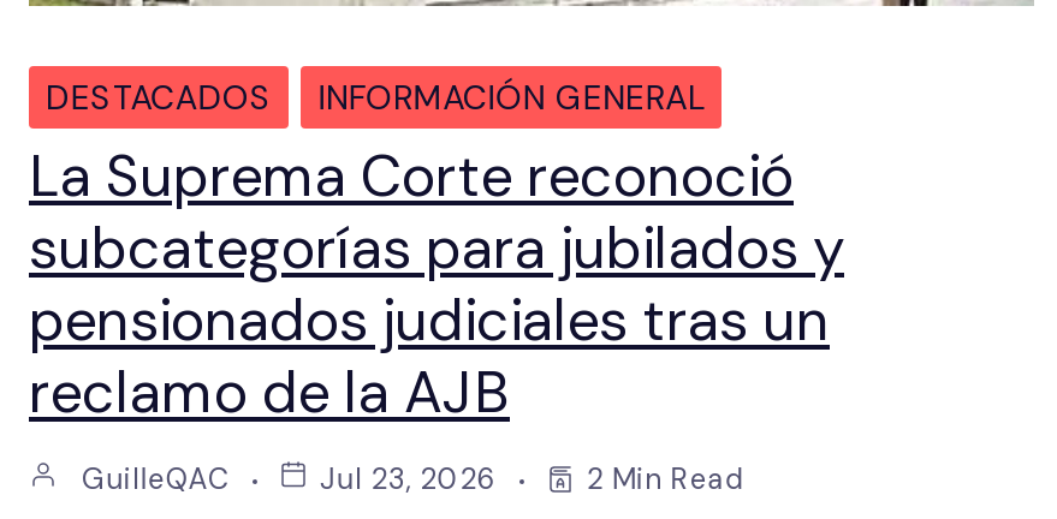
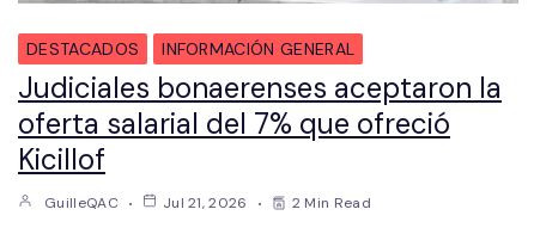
[29,139,844,430] La Suprema Corte reconoció | subcategorías para jubilados y | pensionados judiciales tras un | reclamo de la AJB -> [18,69,502,178] Judiciales bonaerenses aceptaron la | oferta salarial del 7% que ofreció | Kicillof
[320,461,497,499] Jul 23, 2026 -> [163,193,247,212] Jul 21, 2026

